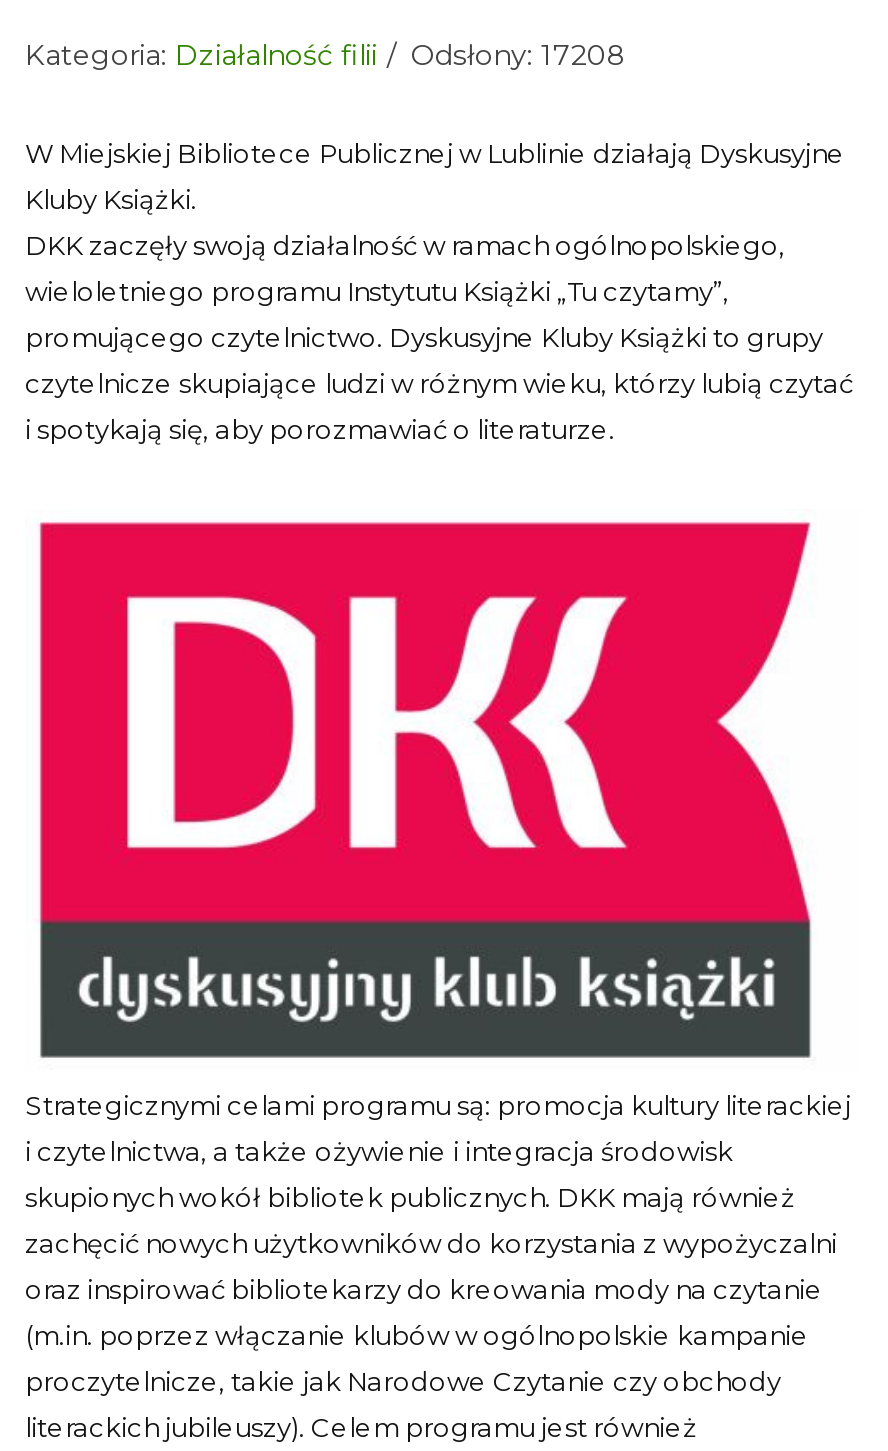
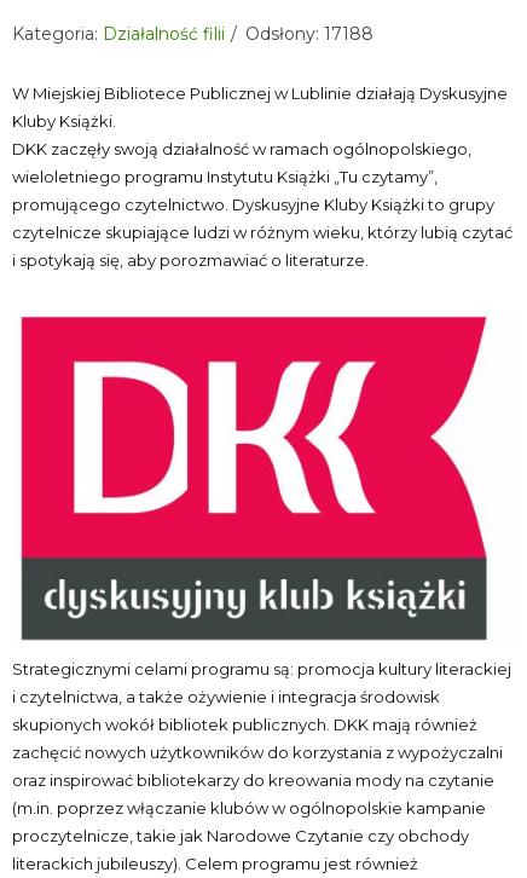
[25,37,627,73] Kategoria: Działalność filii Odsłony: 17208 -> [12,23,373,45] Kategoria: Działalność filii Odsłony: 17188

